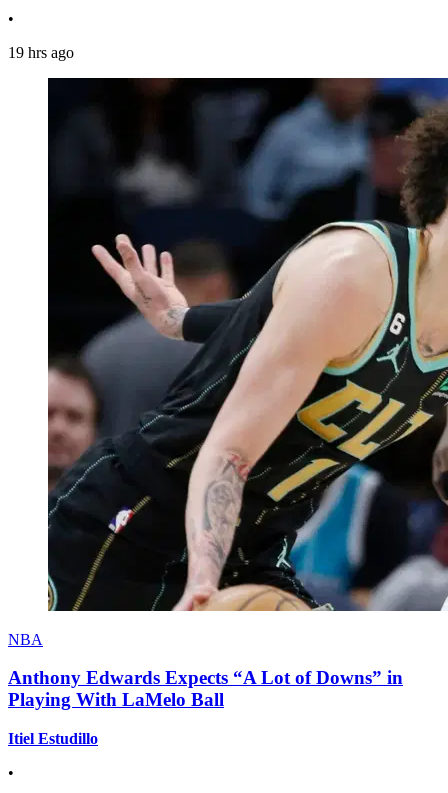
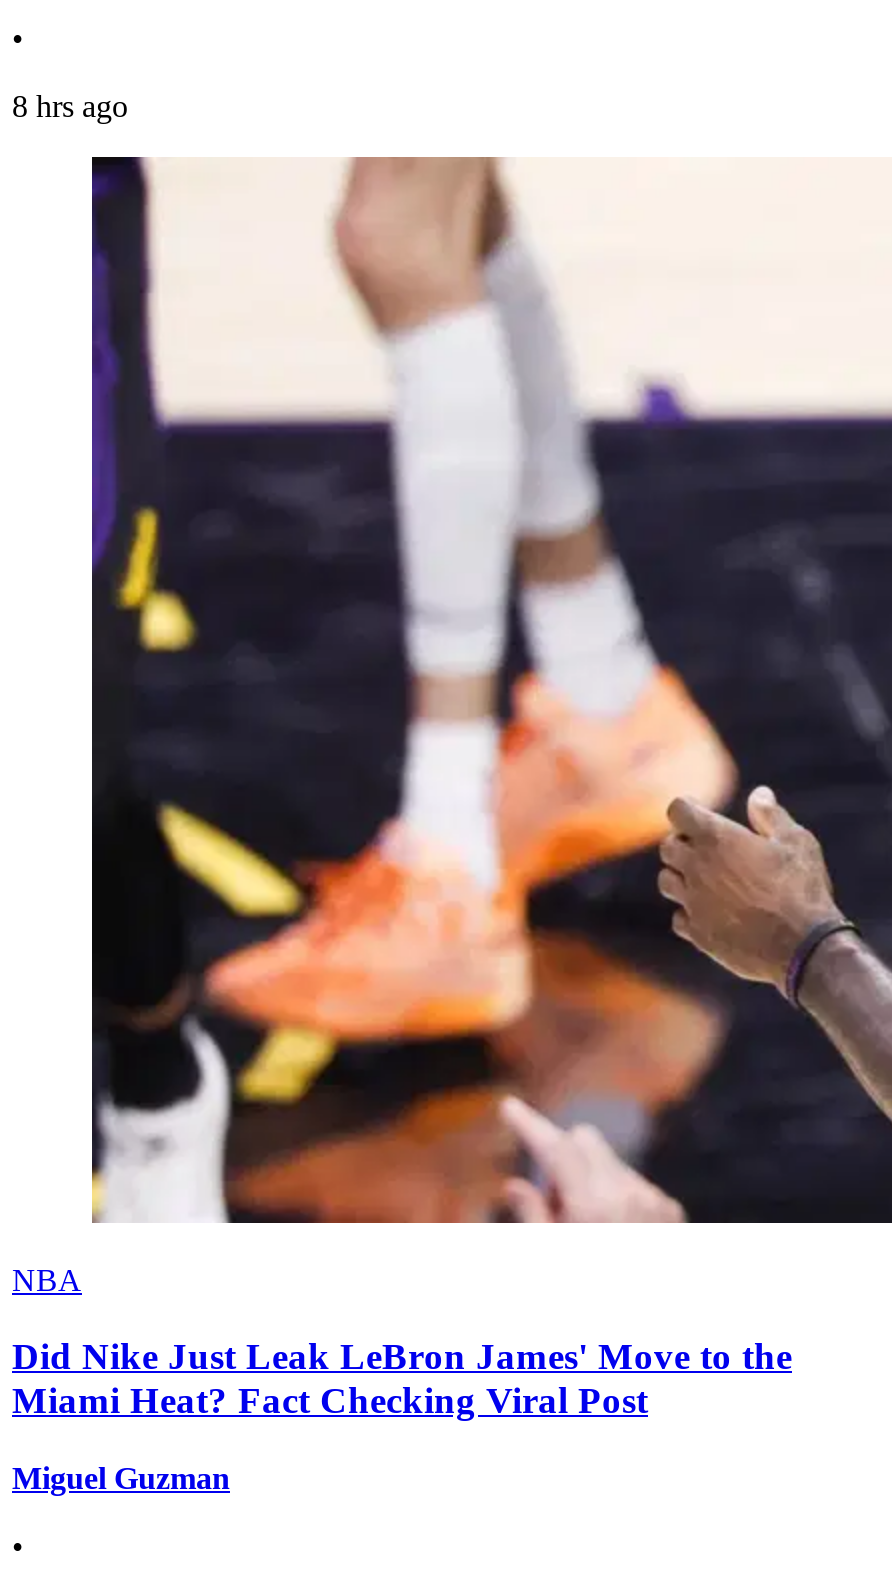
[8,44,74,61] 19 hrs ago -> [12,89,128,123] 8 hrs ago
[47,77,445,612] [image] -> [90,155,886,1225] [image]
[8,667,403,710] Anthony Edwards Expects “A Lot of Downs” in | Playing With LaMelo Ball -> [12,1336,792,1422] Did Nike Just Leak LeBron James' Move to the | Miami Heat? Fact Checking Viral Post
[8,730,98,747] Itiel Estudillo -> [12,1461,230,1495] Miguel Guzman

